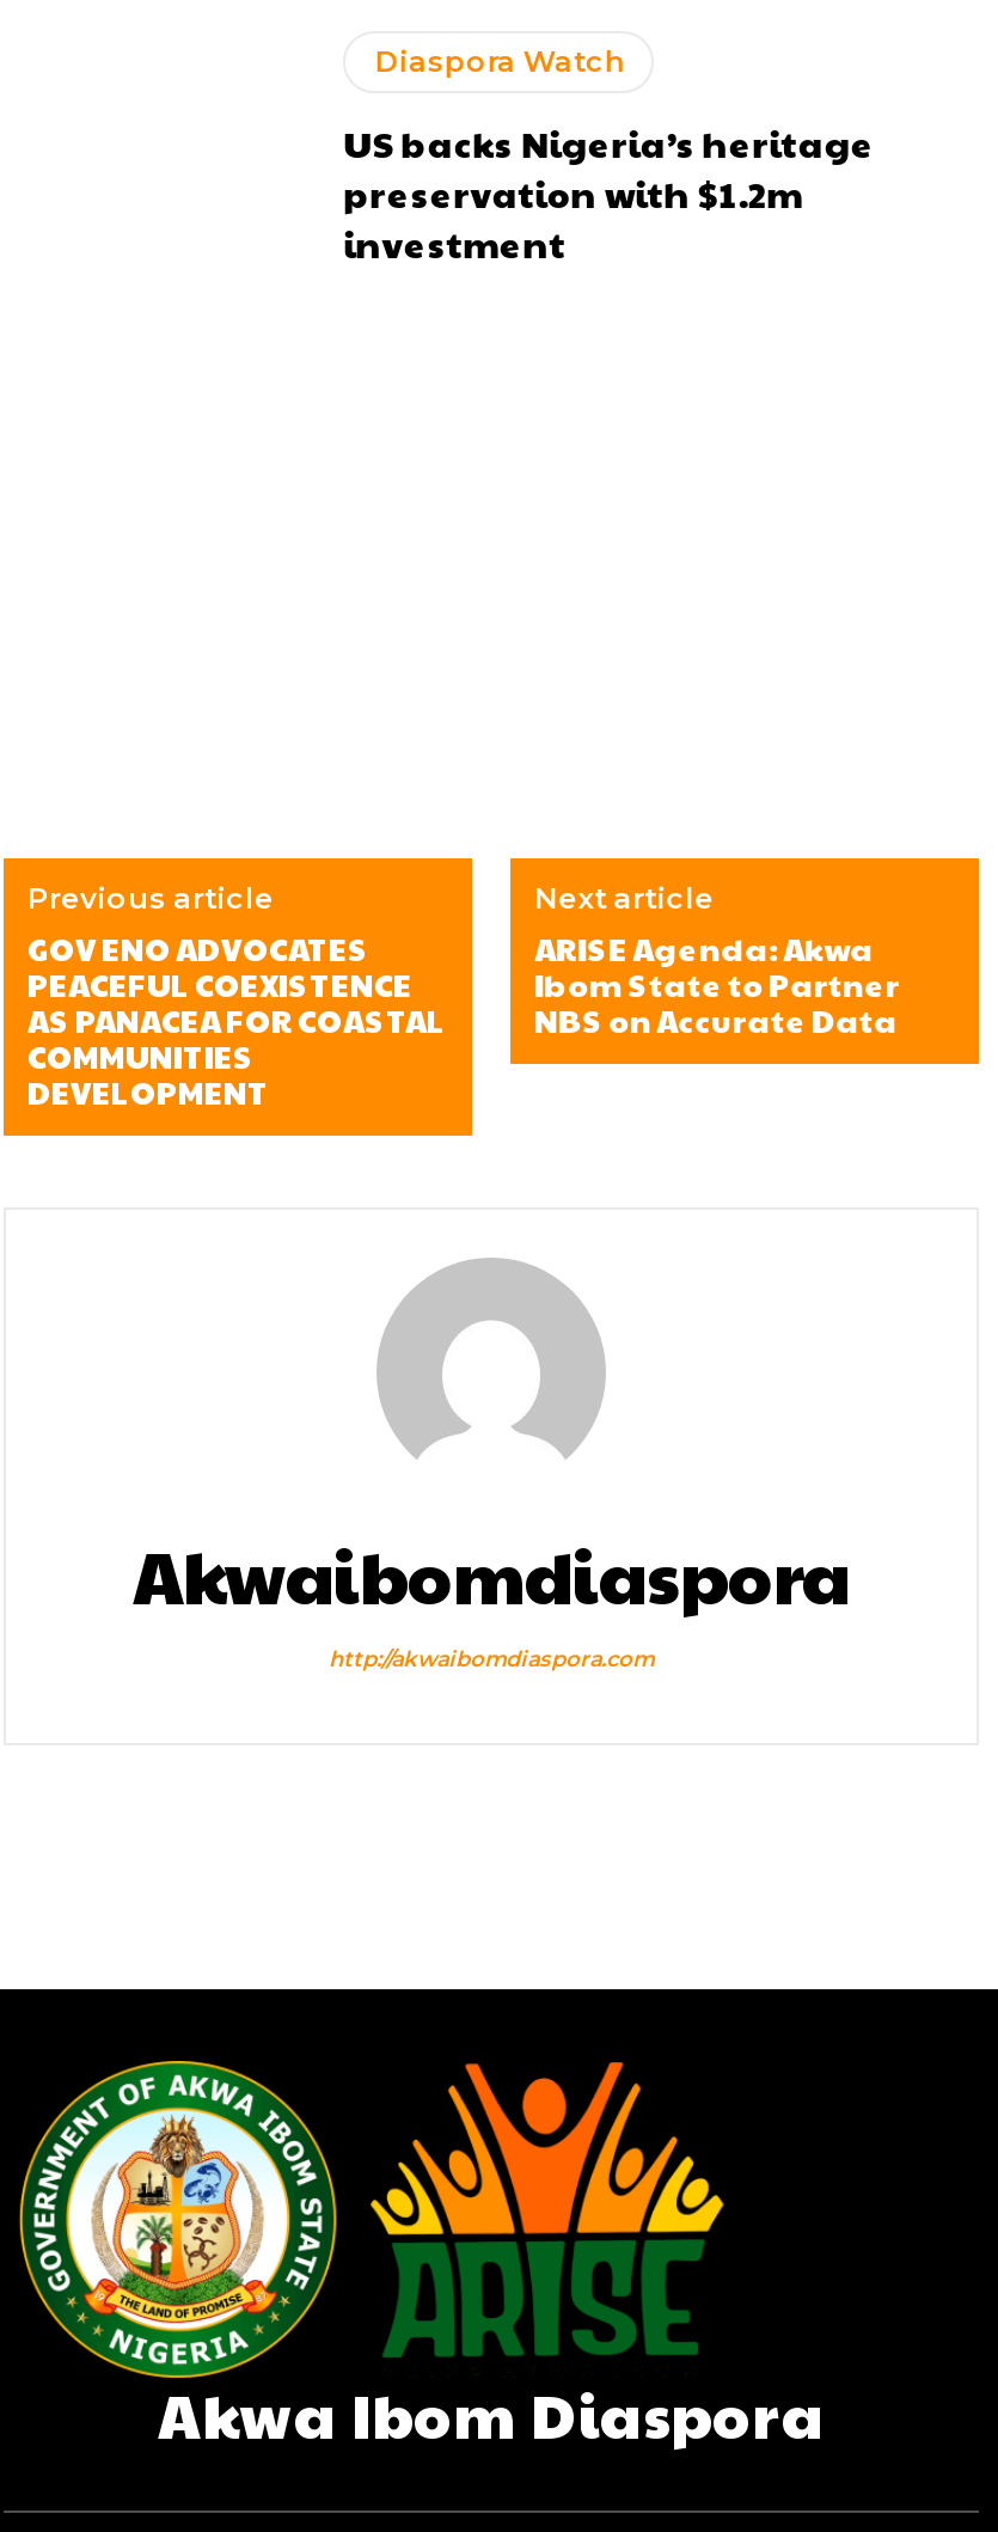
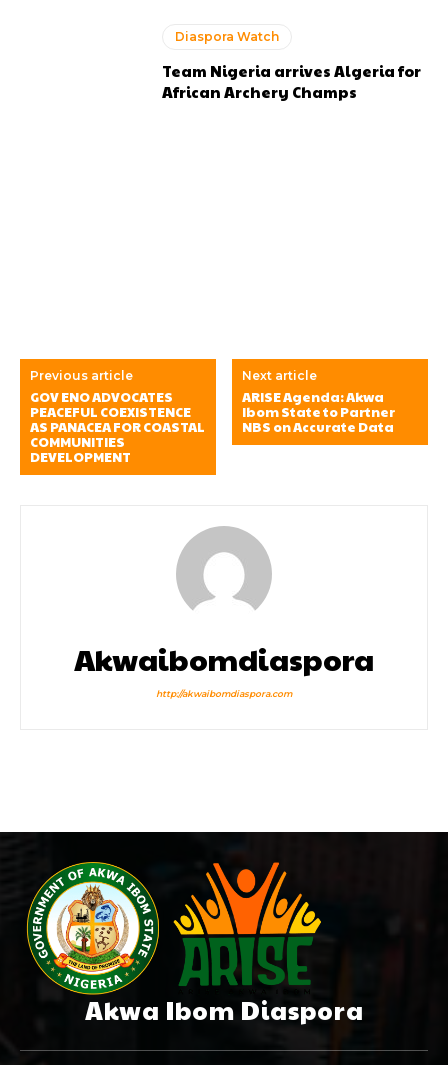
[344,117,875,268] US backs Nigeria’s heritage | preservation with $1.2m | investment -> [162,59,421,101] Team Nigeria arrives Algeria for | African Archery Champs

